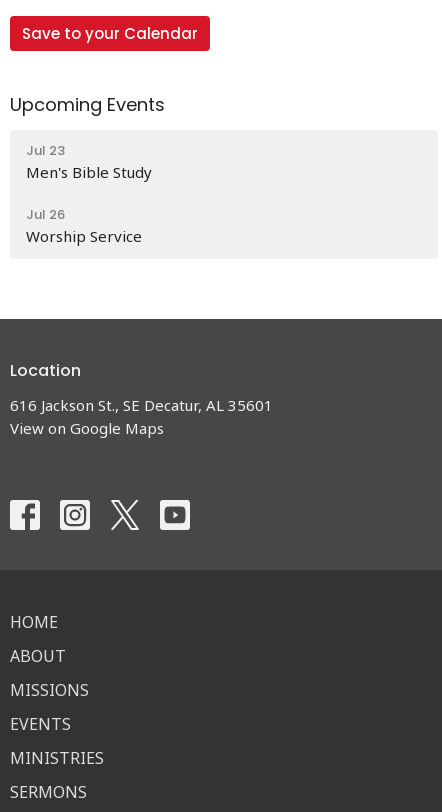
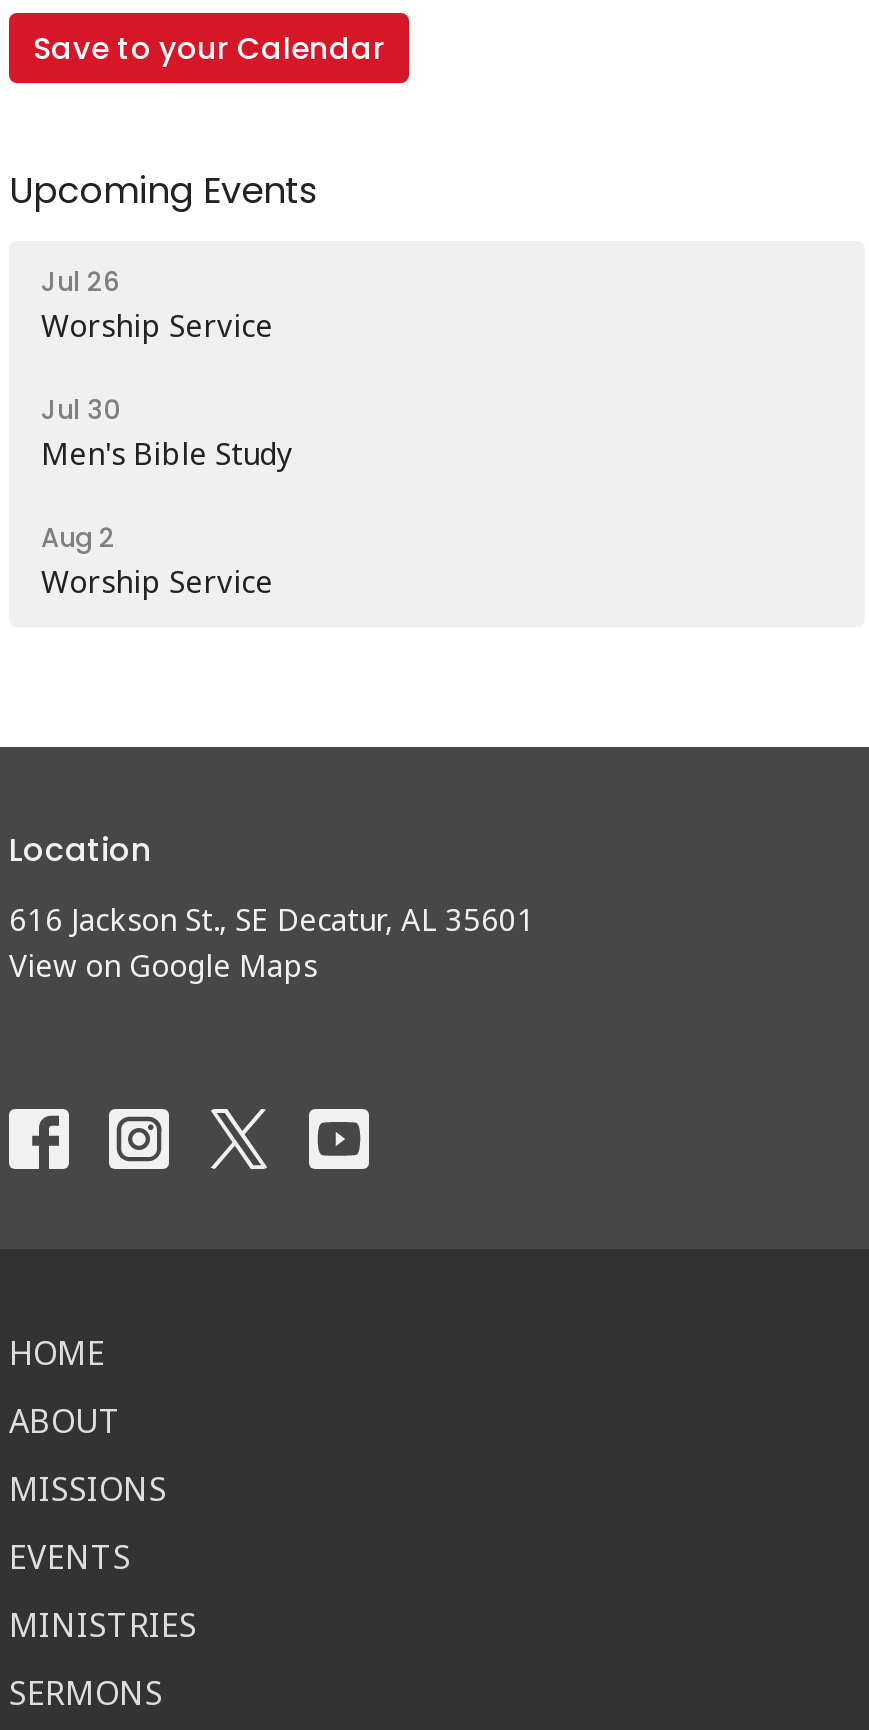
[26,141,65,160] Jul 23 -> [41,262,273,428] Jul 26 | Worship Service | Jul 30
[26,205,65,224] Jul 26 -> [41,518,115,556] Aug 2

